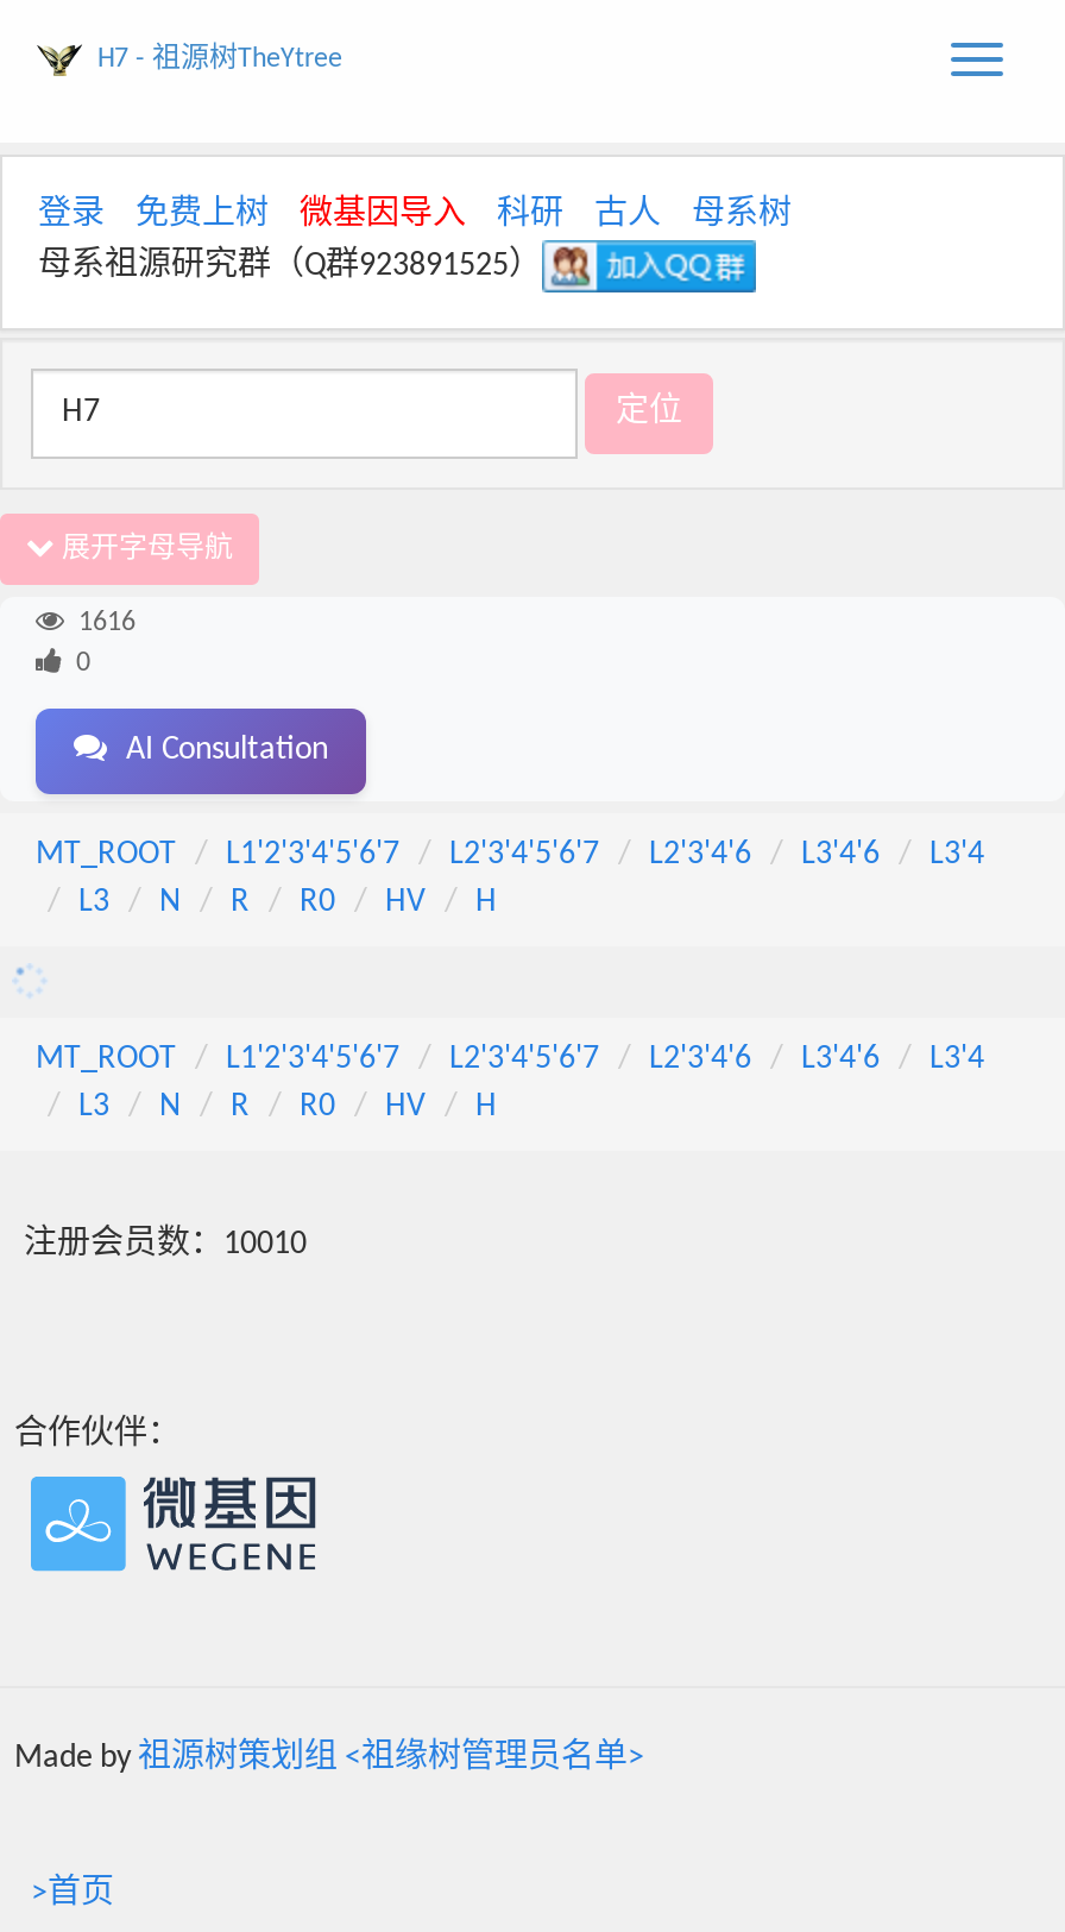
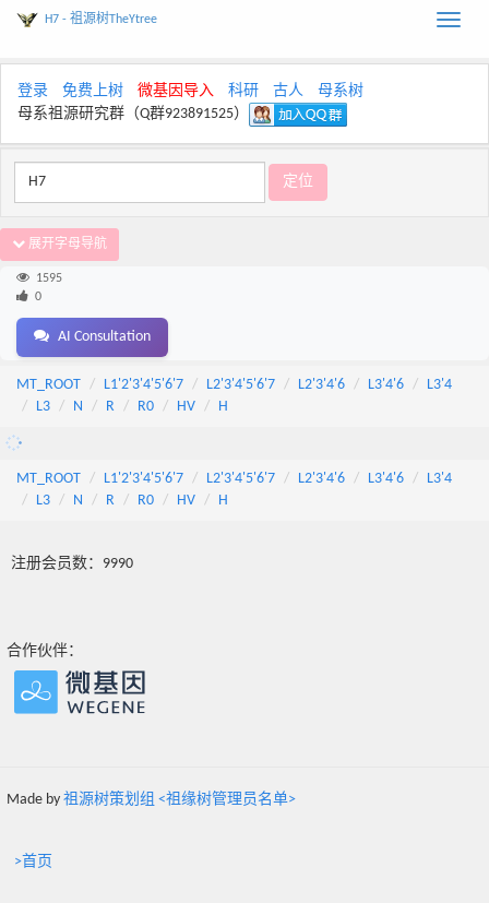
[78,609,136,637] 1616 -> [36,272,62,285] 1595
[24,1227,307,1263] 注册会员数：10010 -> [11,556,133,572] 注册会员数：9990

